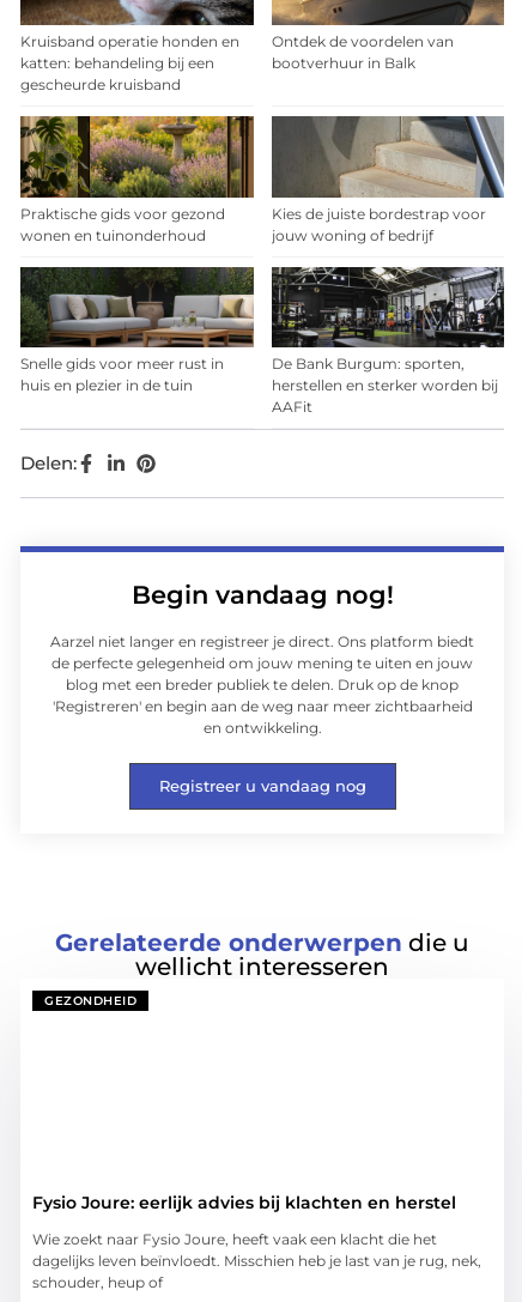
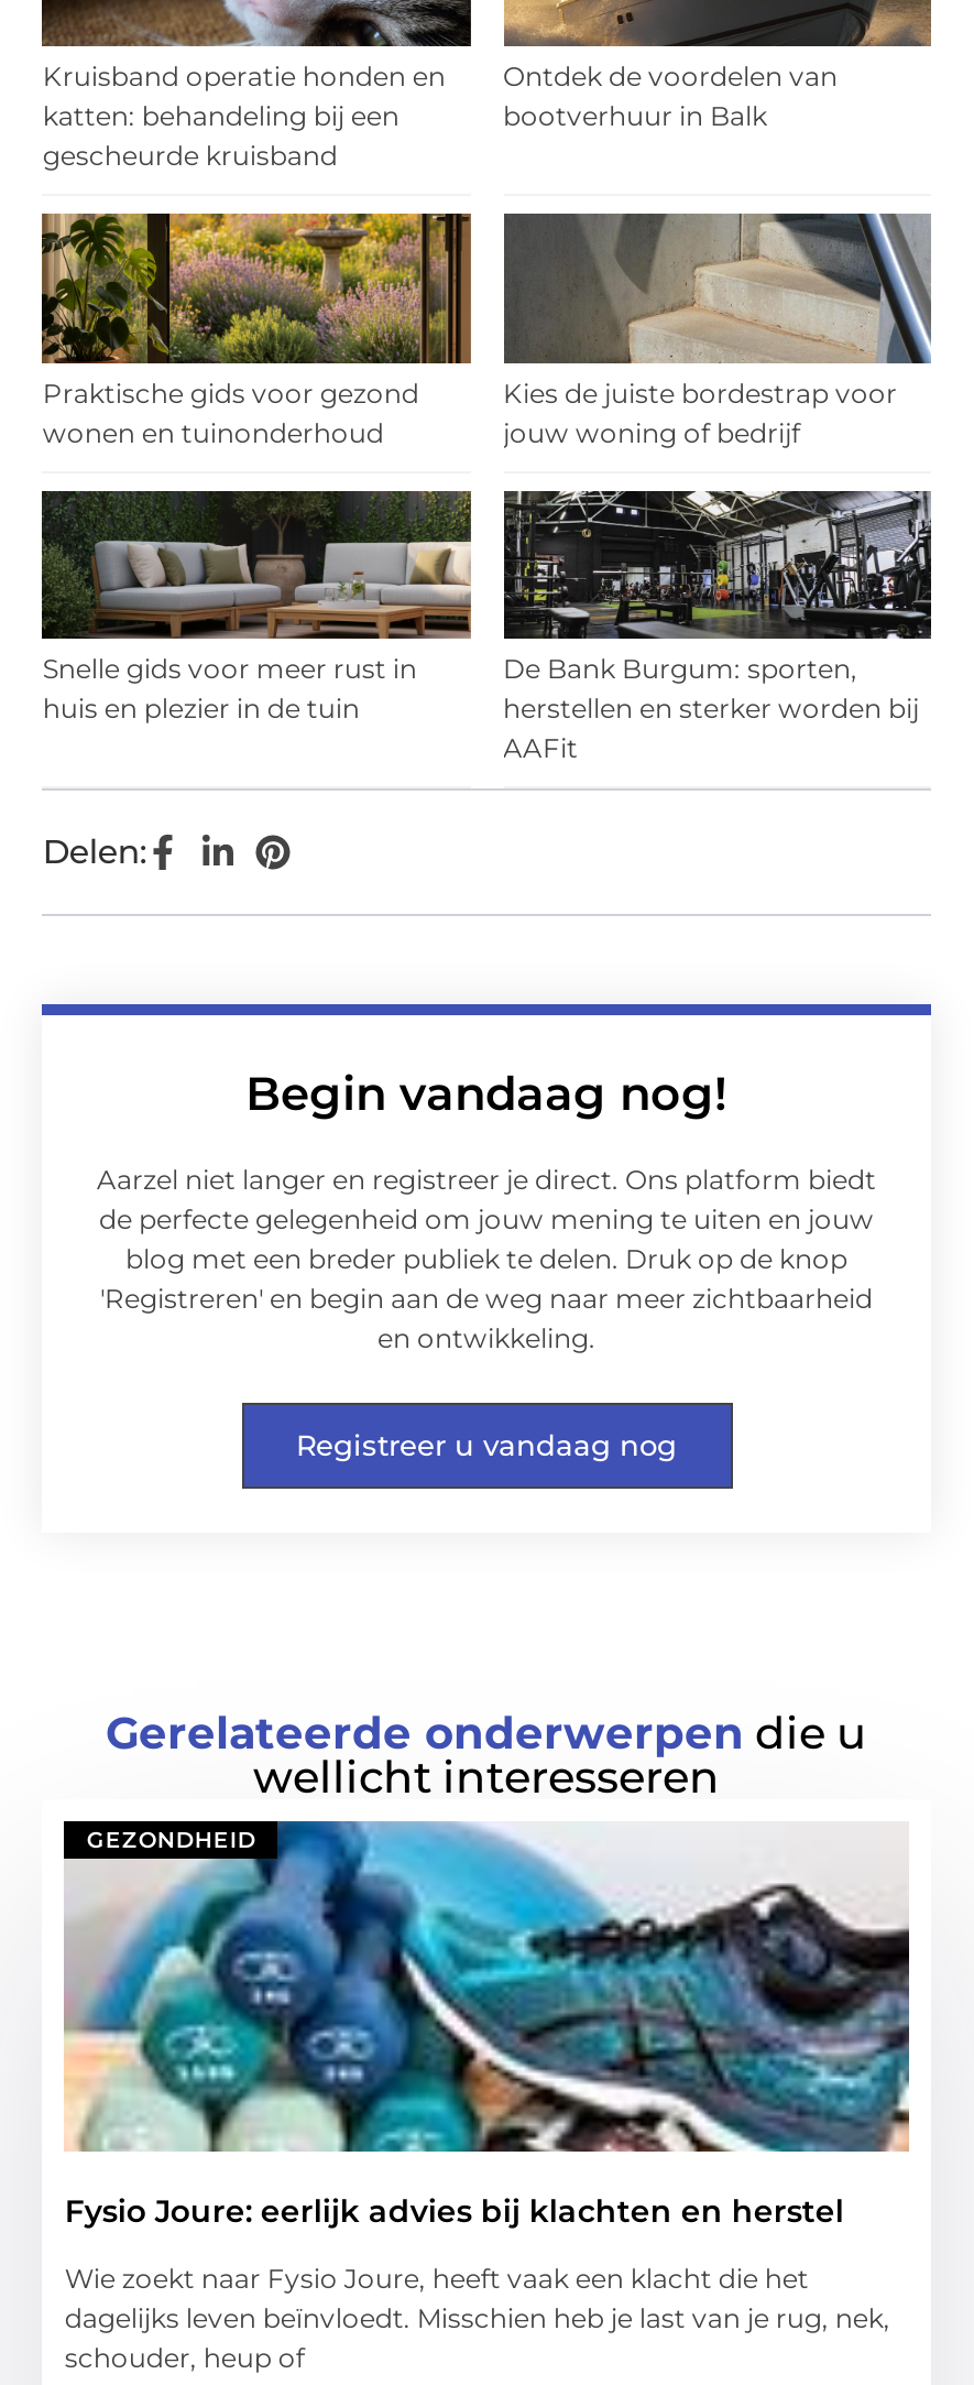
none -> [62,1819,911,2154] [image]

